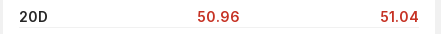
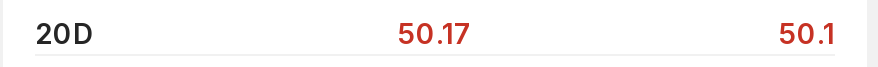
[197,8,240,25] 50.96 -> [398,16,472,50] 50.17
[380,8,419,25] 51.04 -> [779,16,835,50] 50.1

